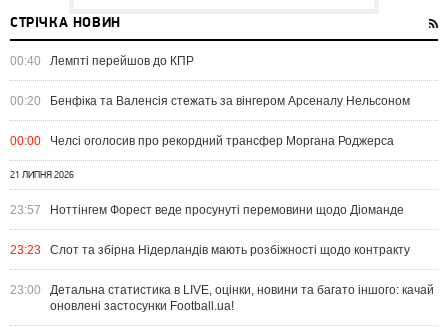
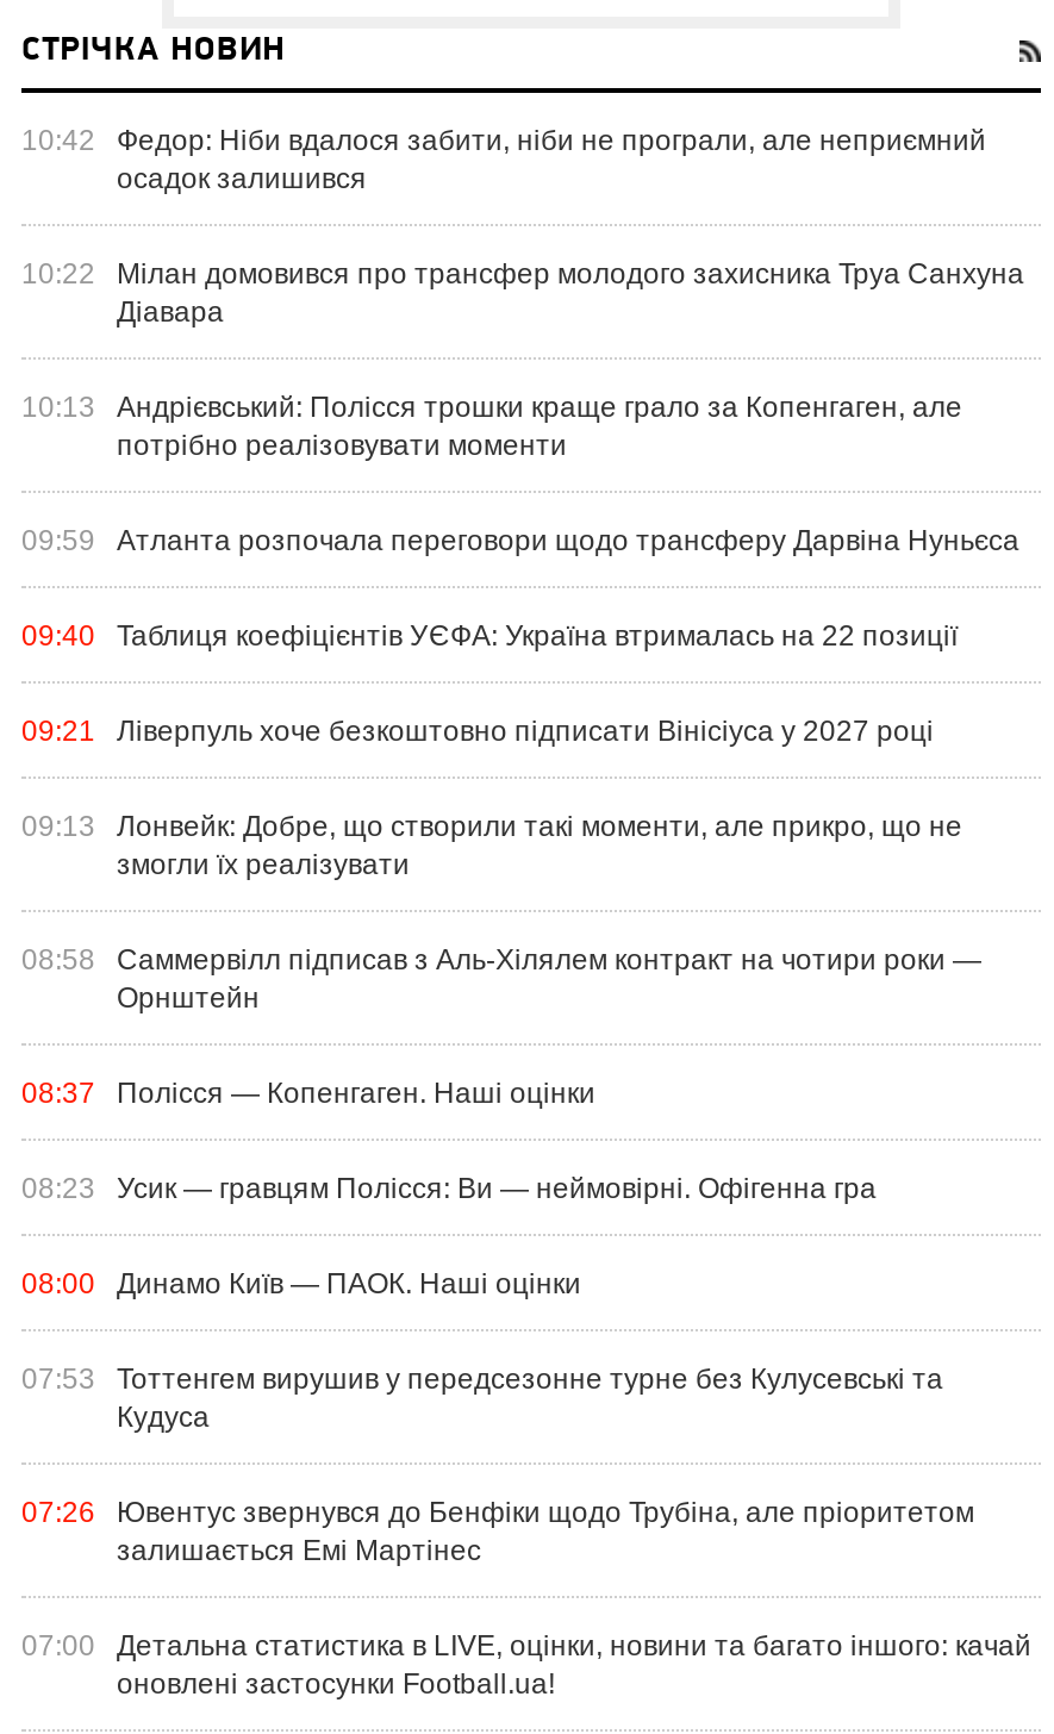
[10,54,410,297] 00:40 | Лемпті перейшов до КПР | 00:20 | Бенфіка та Валенсія стежать за вінгером Арсеналу Нельсоном | 00:00 | Челсі оголосив про рекордний трансфер Моргана Роджерса | 21 ЛИПНЯ 2026 | 23:57 | Ноттінгем Форест веде просунуті перемовини щодо Діоманде | 23:23 | Слот та збірна Нідерландів мають розбіжності щодо контракту | 23:00 -> [21,124,1024,1663] 10:42 | Федор: Ніби вдалося забити, ніби не програли, але неприємний | осадок залишився | 10:22 | Мілан домовився про трансфер молодого захисника Труа Санхуна | Діавара | 10:13 | Андрієвський: Полісся трошки краще грало за Копенгаген, але | потрібно реалізовувати моменти | 09:59 | Атланта розпочала переговори щодо трансферу Дарвіна Нуньєса | 09:40 | Таблиця коефіцієнтів УЄФА: Україна втрималась на 22 позиції | 09:21 | Ліверпуль хоче безкоштовно підписати Вінісіуса у 2027 році | 09:13 | Лонвейк: Добре, що створили такі моменти, але прикро, що не | змогли їх реалізувати | 08:58 | Саммервілл підписав з Аль-Хілялем контракт на чотири роки — | Орнштейн | 08:37 | Полісся — Копенгаген. Наші оцінки | 08:23 | Усик — гравцям Полісся: Ви — неймовірні. Офігенна гра | 08:00 | Динамо Київ — ПАОК. Наші оцінки | 07:53 | Тоттенгем вирушив у передсезонне турне без Кулусевські та | Кудуса | 07:26 | Ювентус звернувся до Бенфіки щодо Трубіна, але пріоритетом | залишається Емі Мартінес | 07:00

